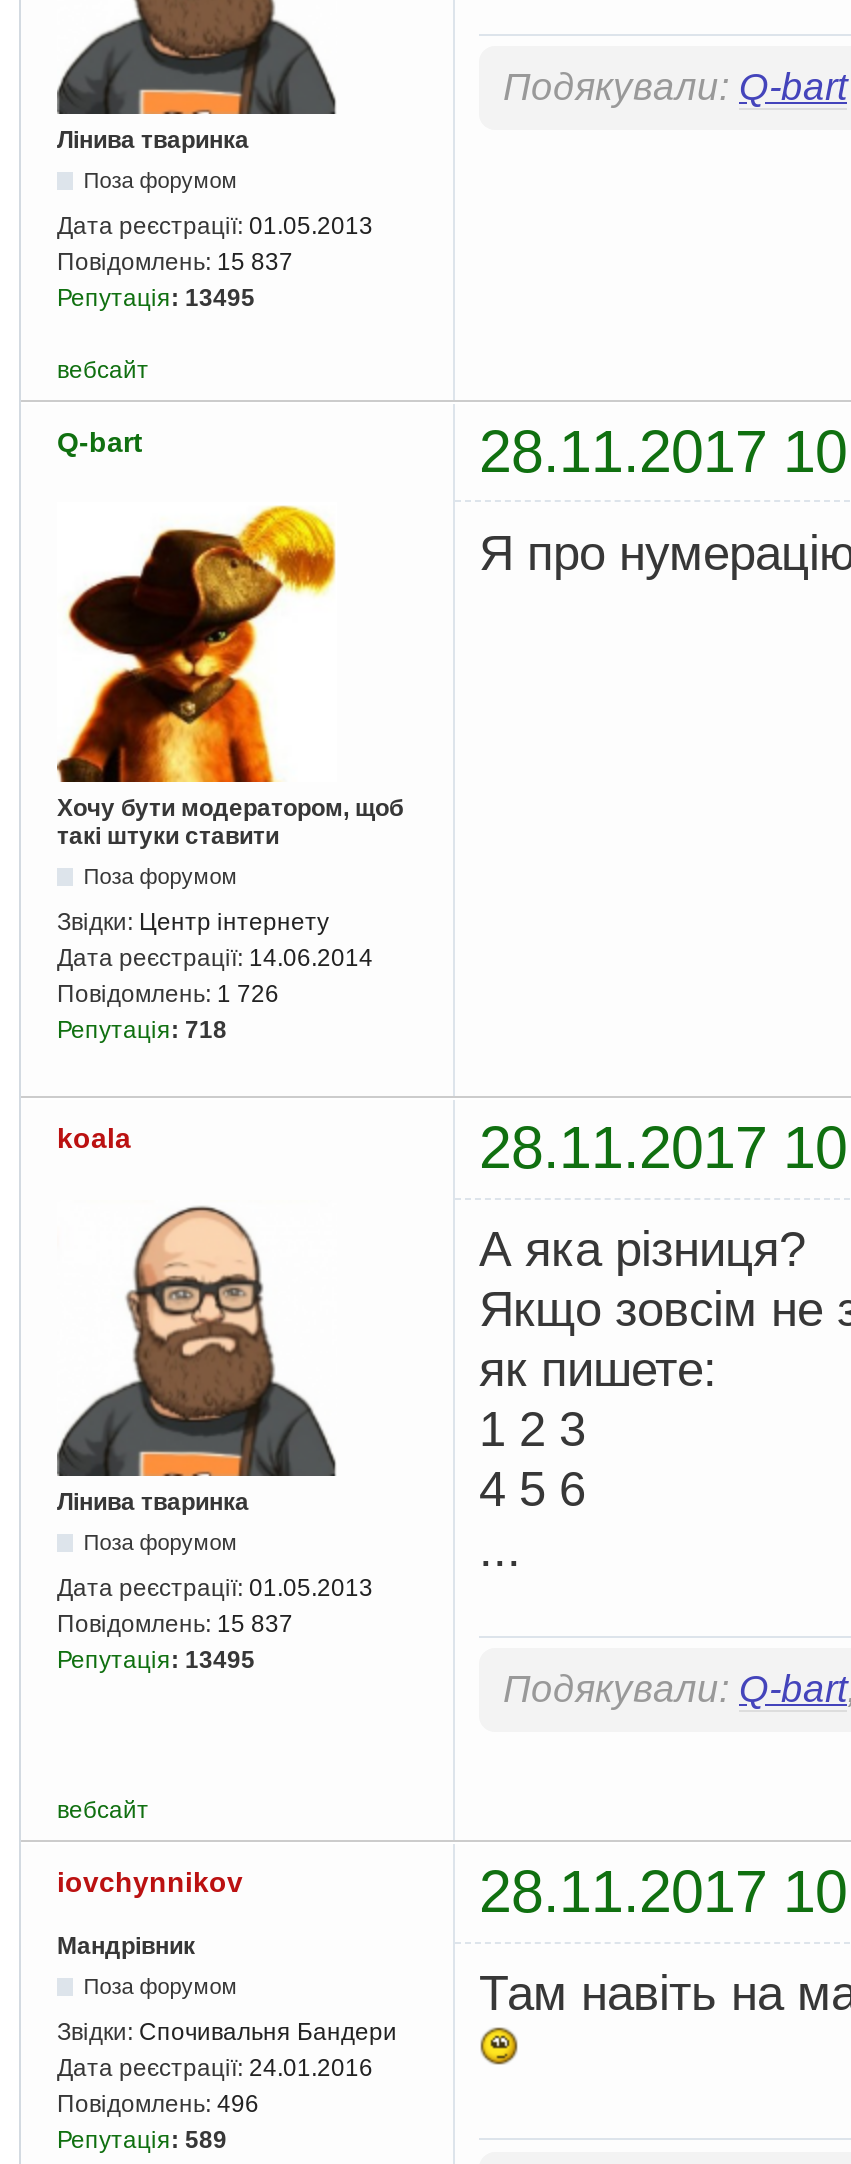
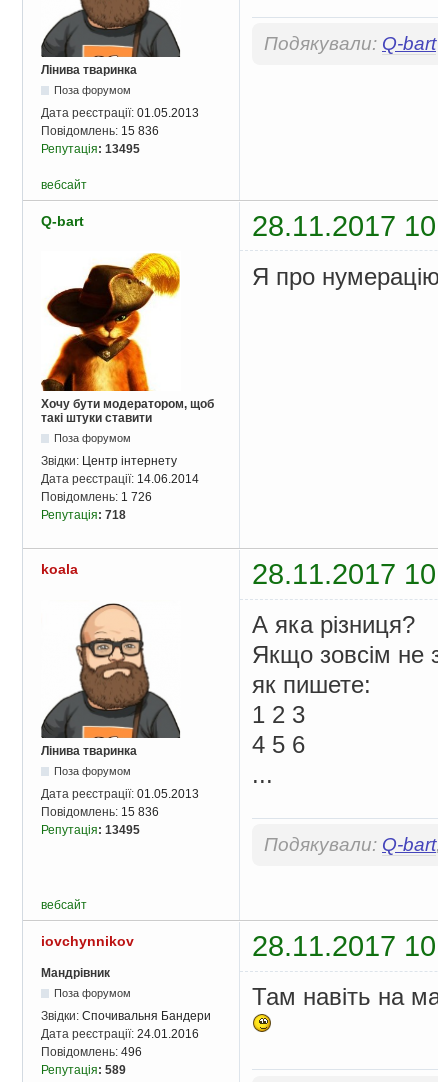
[57,248,293,276] Повідомлень: 15 837 -> [41,124,159,138] Повідомлень: 15 836
[57,1609,293,1637] Повідомлень: 15 837 -> [41,805,159,819] Повідомлень: 15 836

